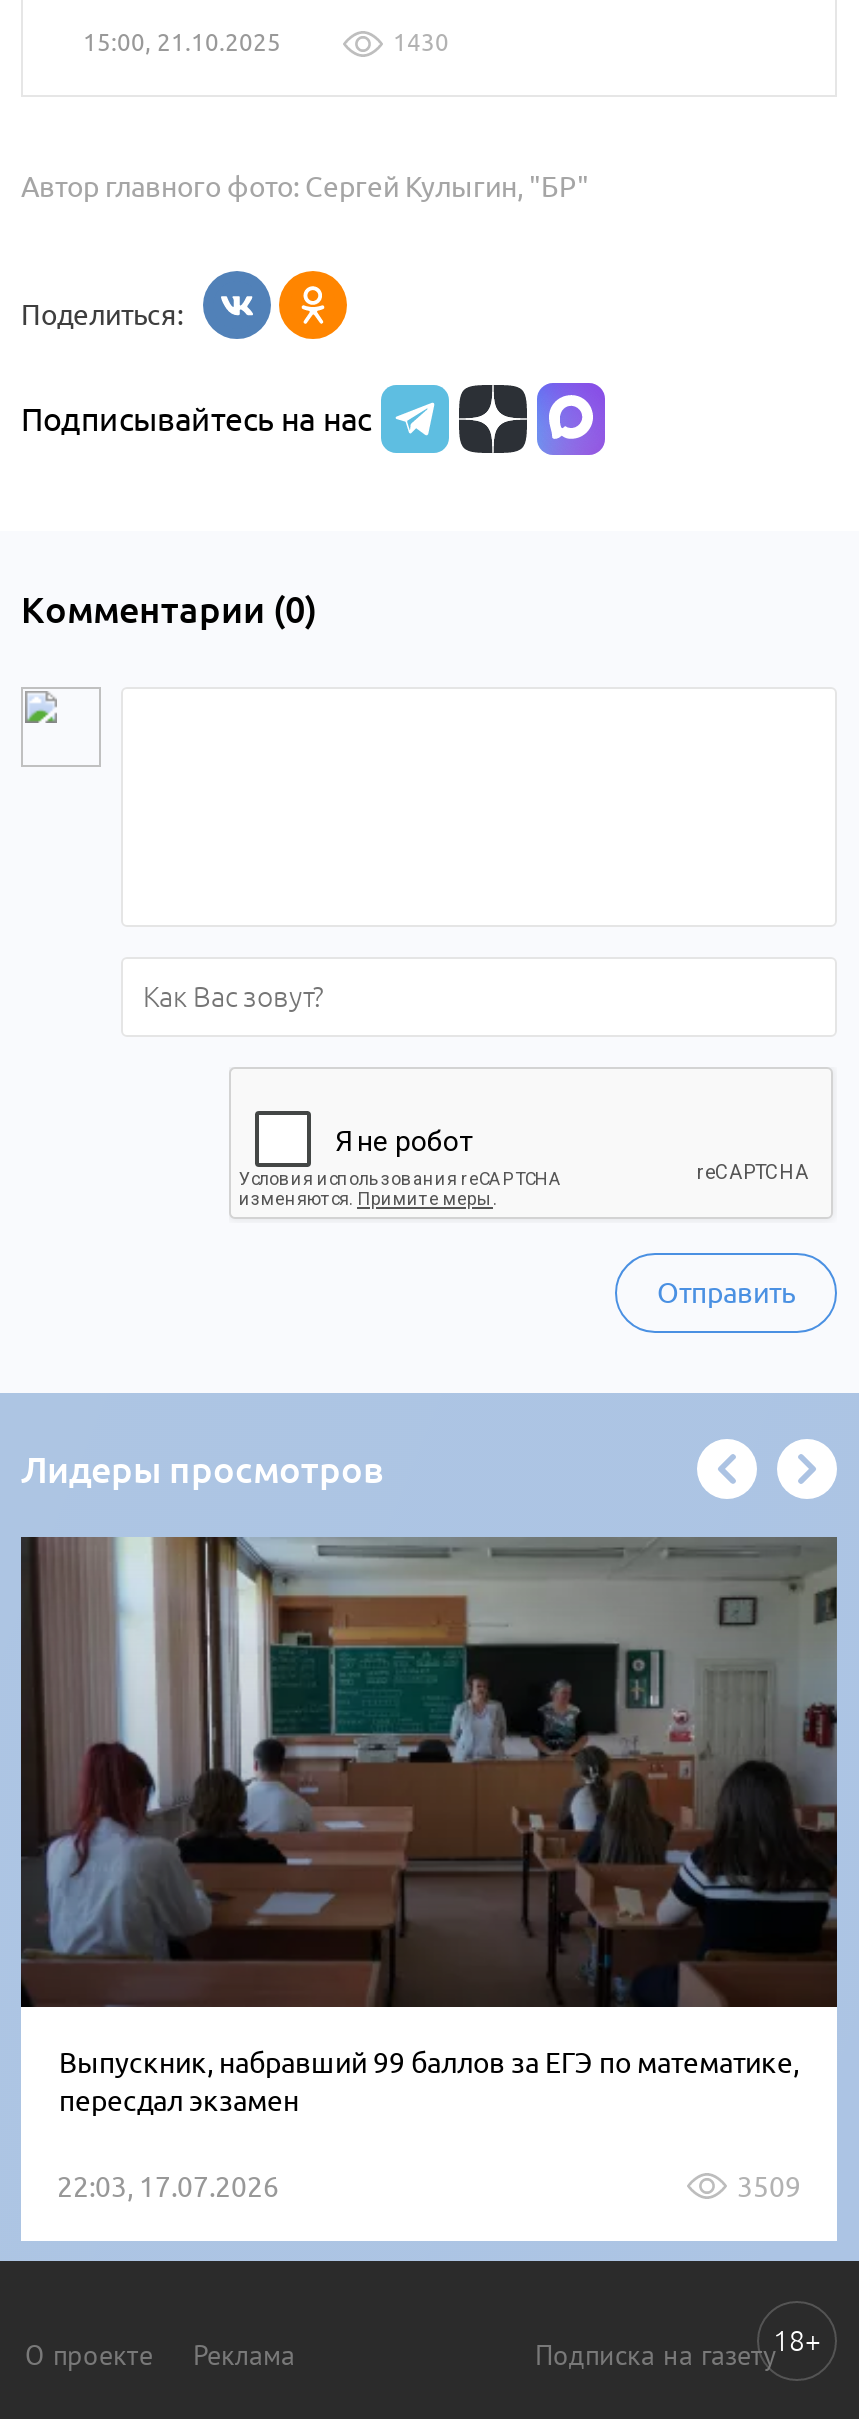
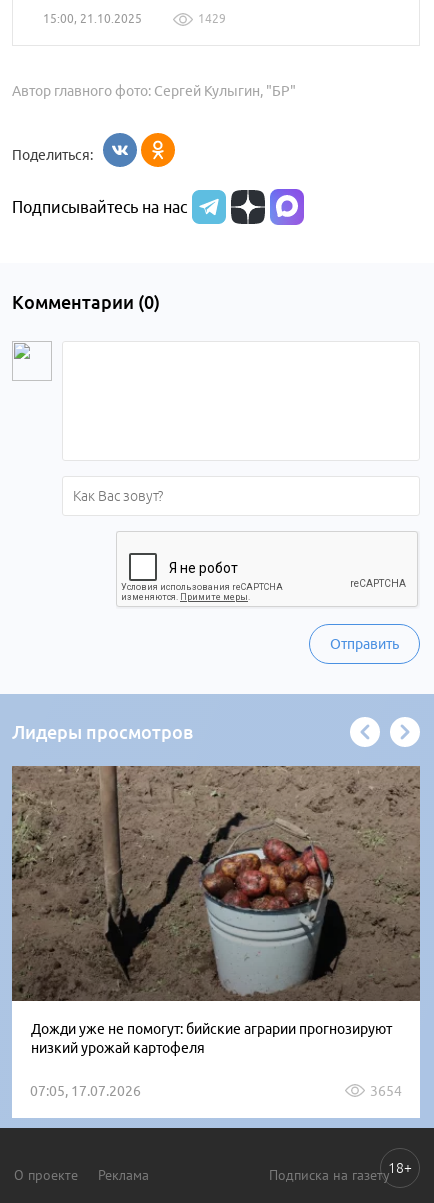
[393,30,449,56] 1430 -> [198,12,226,25] 1429
[21,1537,839,2117] [image] | Выпускник, набравший 99 баллов за ЕГЭ по математике, | пересдал экзамен -> [12,765,421,1056] [image] | Дожди уже не помогут: бийские аграрии прогнозируют | низкий урожай картофеля
[57,2171,801,2203] 22:03, 17.07.2026 | 3509 -> [30,1083,402,1099] 07:05, 17.07.2026 | 3654

